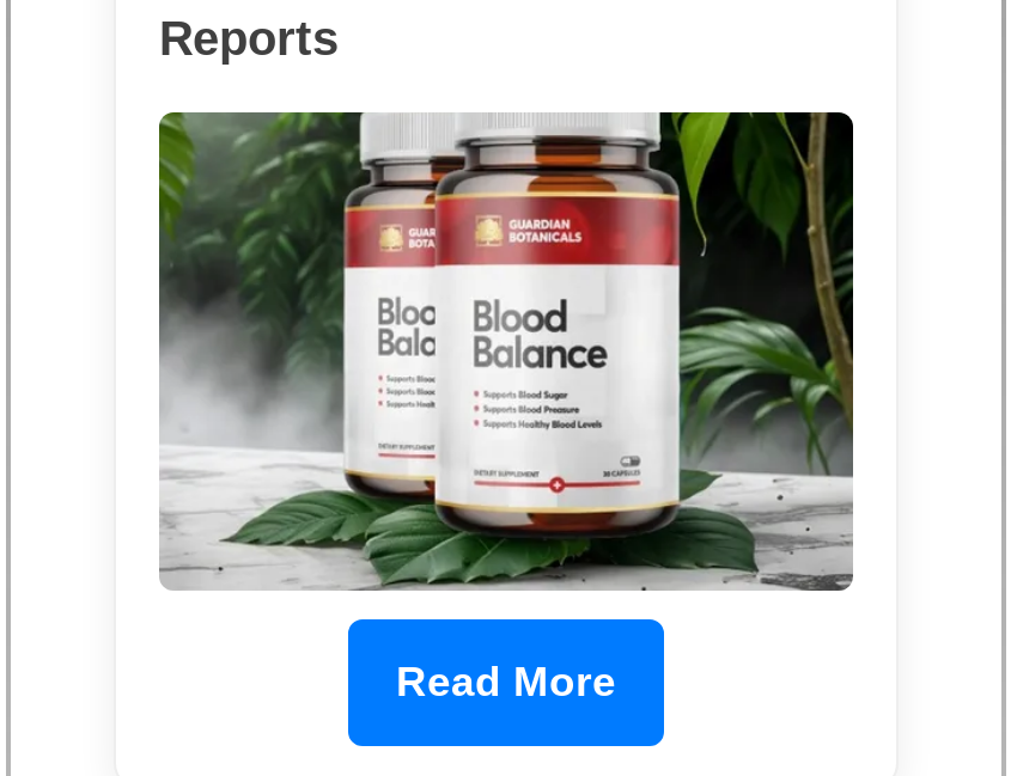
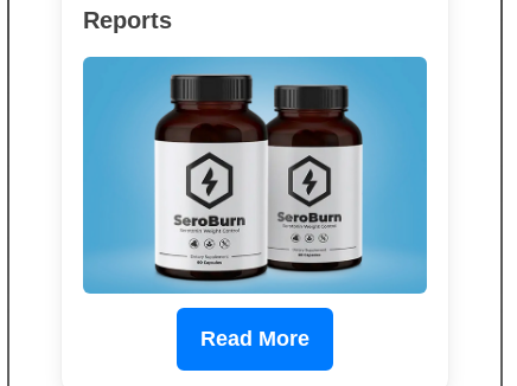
[157,109,855,592] [image] -> [82,56,428,295] [image]

